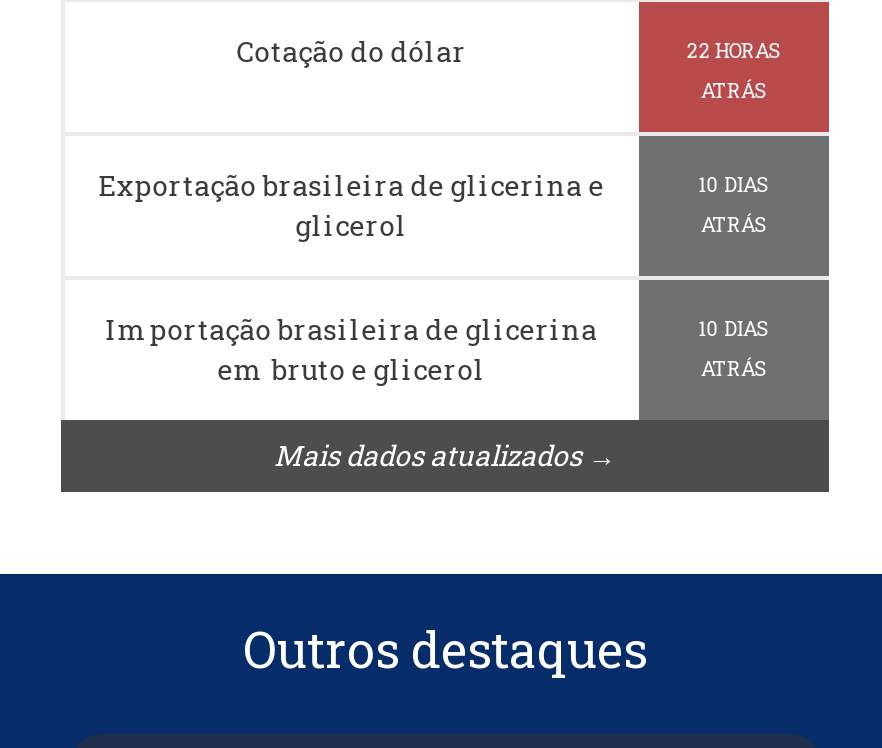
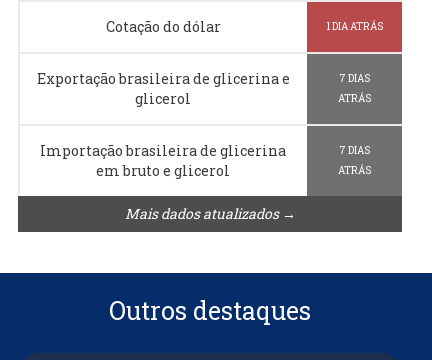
[687,37,781,103] 22 HORAS | ATRÁS -> [326,20,383,33] 1 DIA ATRÁS
[699,171,769,197] 10 DIAS -> [339,72,370,85] 7 DIAS
[699,315,769,341] 10 DIAS -> [339,144,370,157] 7 DIAS

